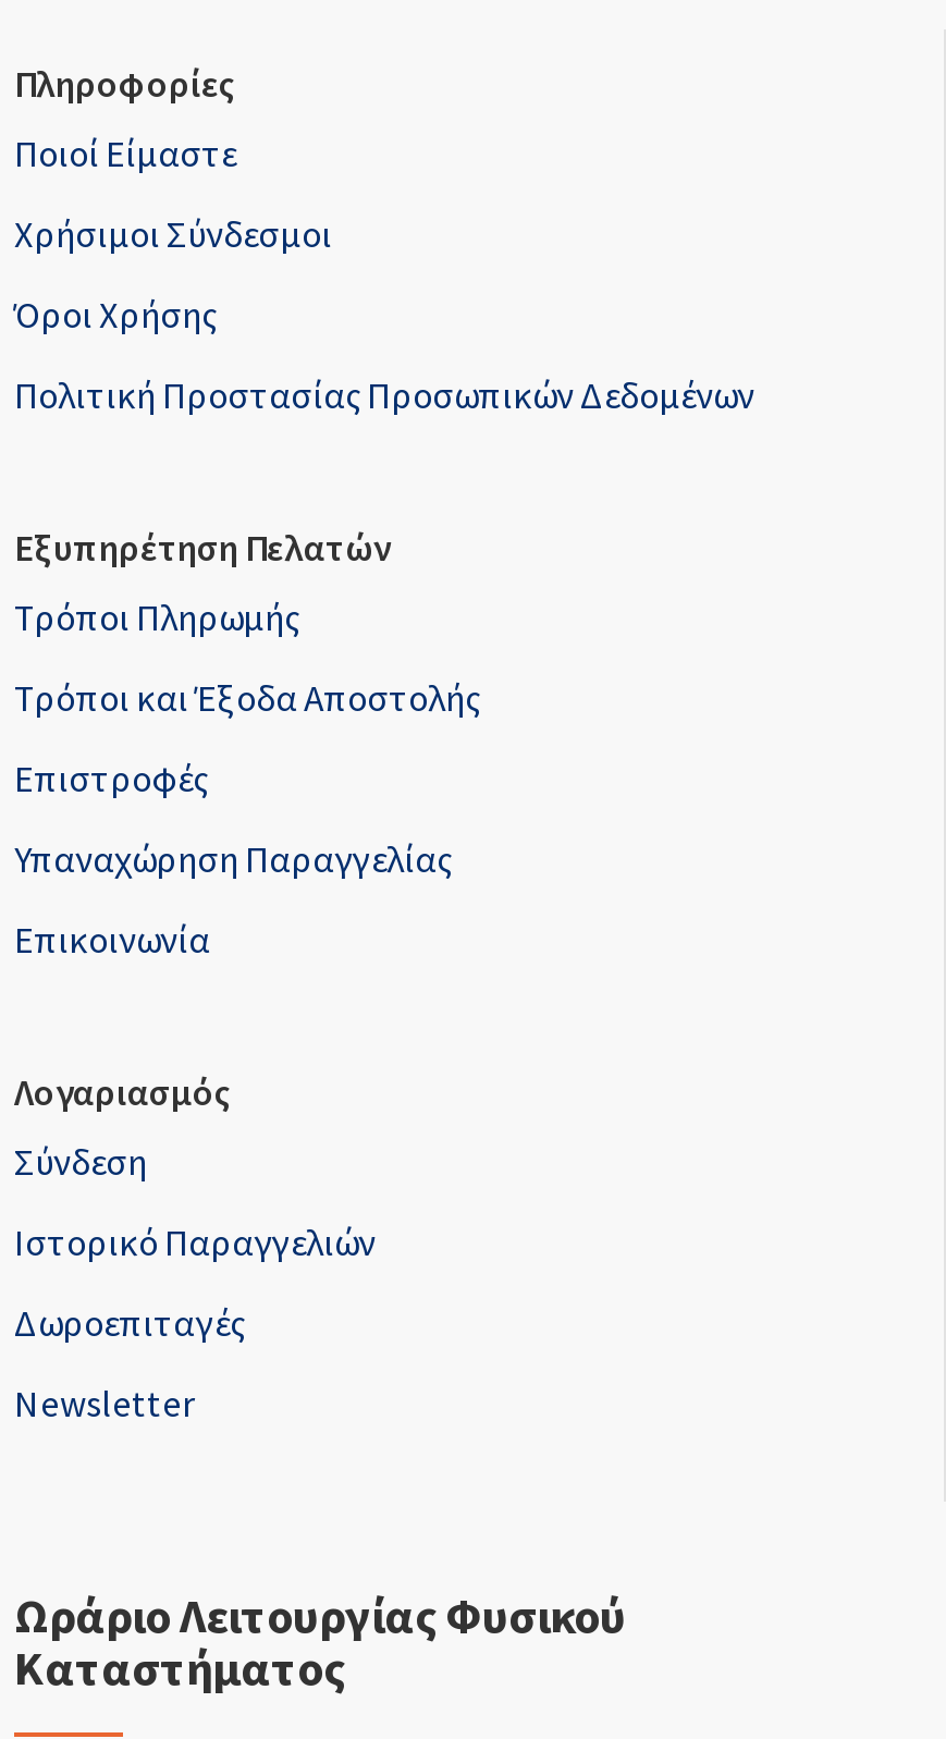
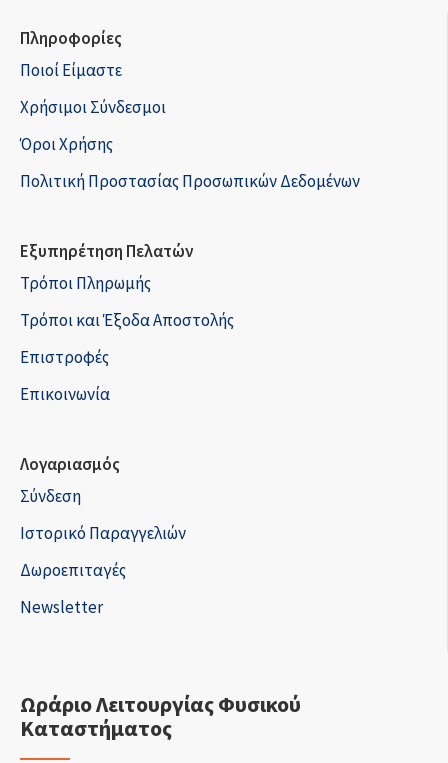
[14,835,452,883] Υπαναχώρηση Παραγγελίας -> none

